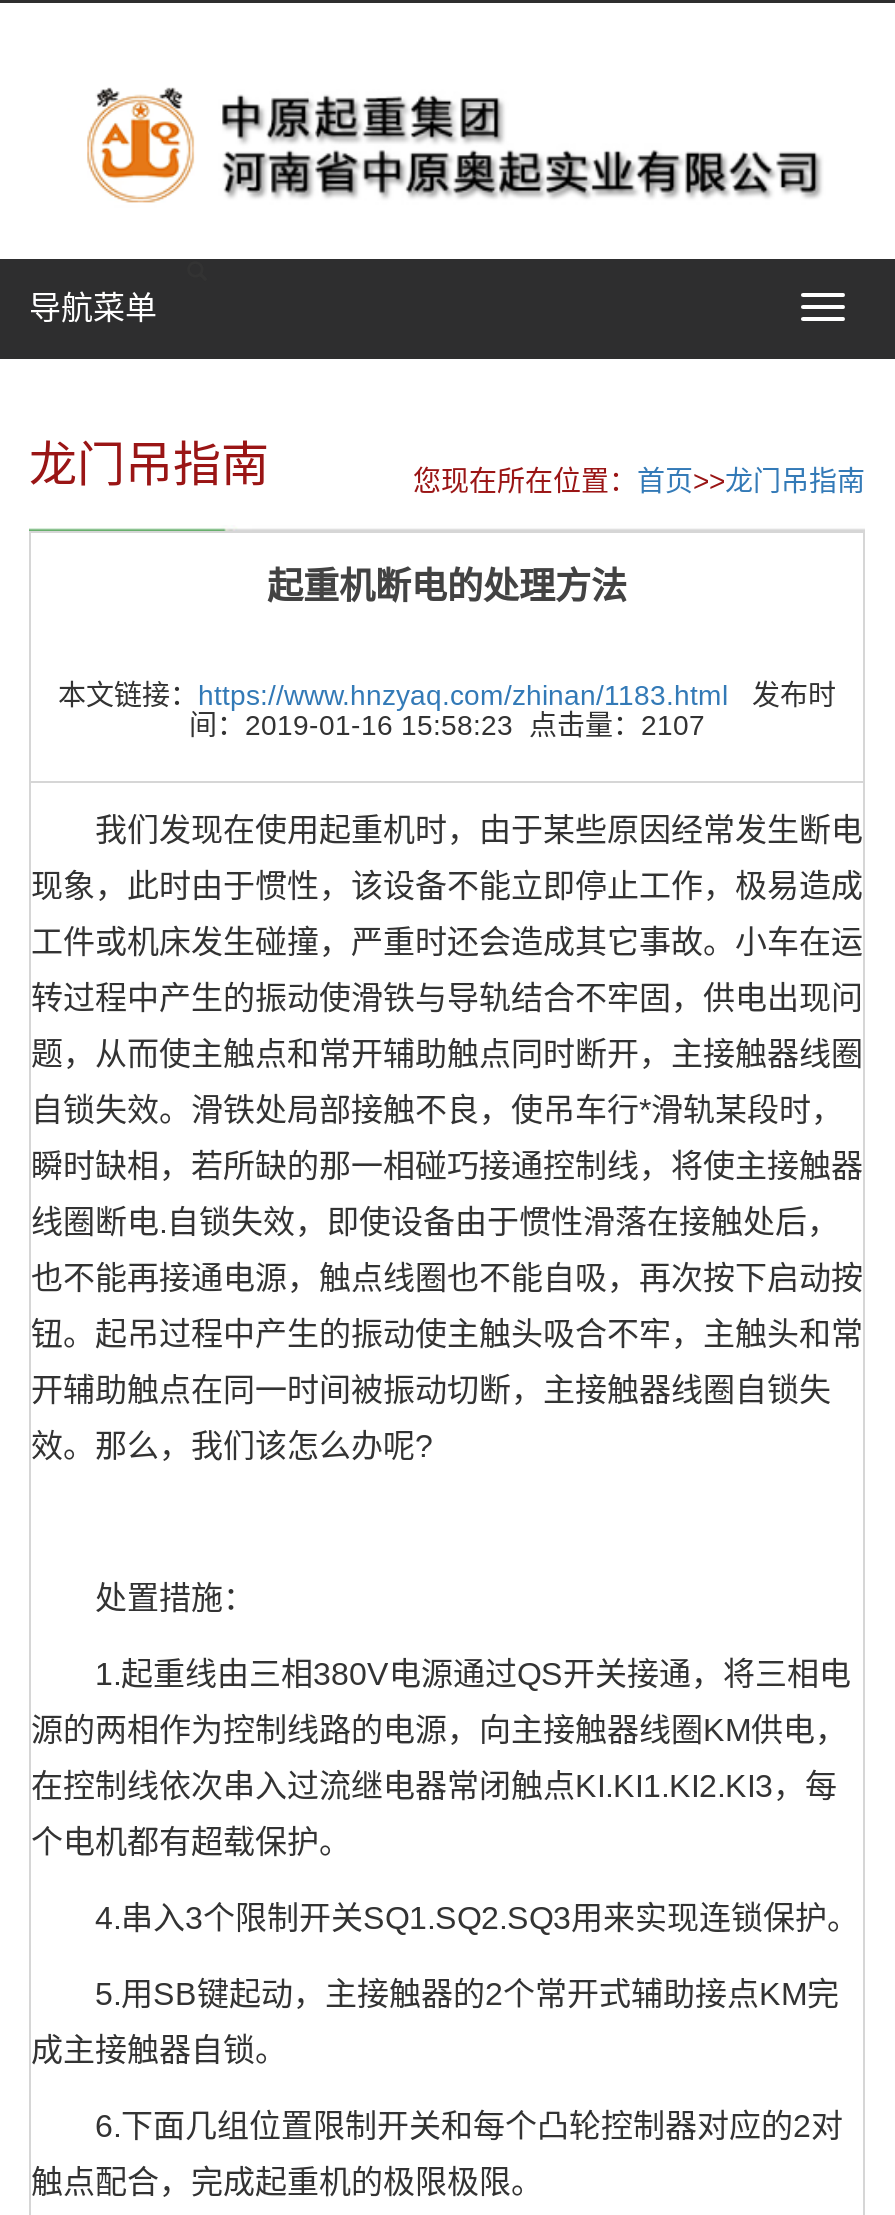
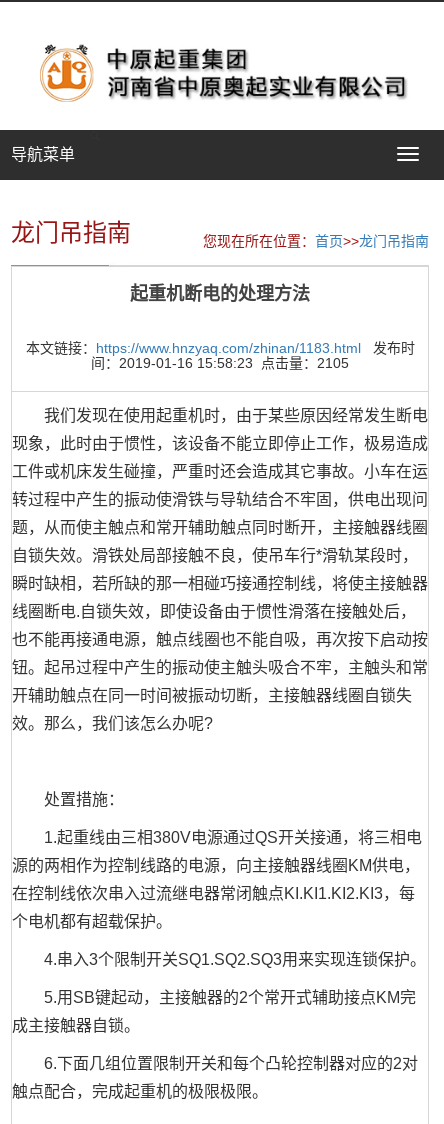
[189,710,705,742] 间：2019-01-16 15:58:23 点击量：2107 -> [91,355,349,371] 间：2019-01-16 15:58:23 点击量：2105

